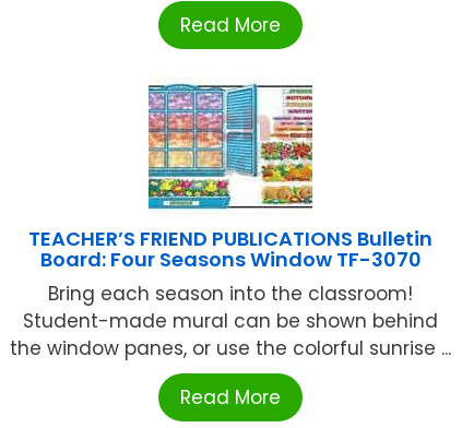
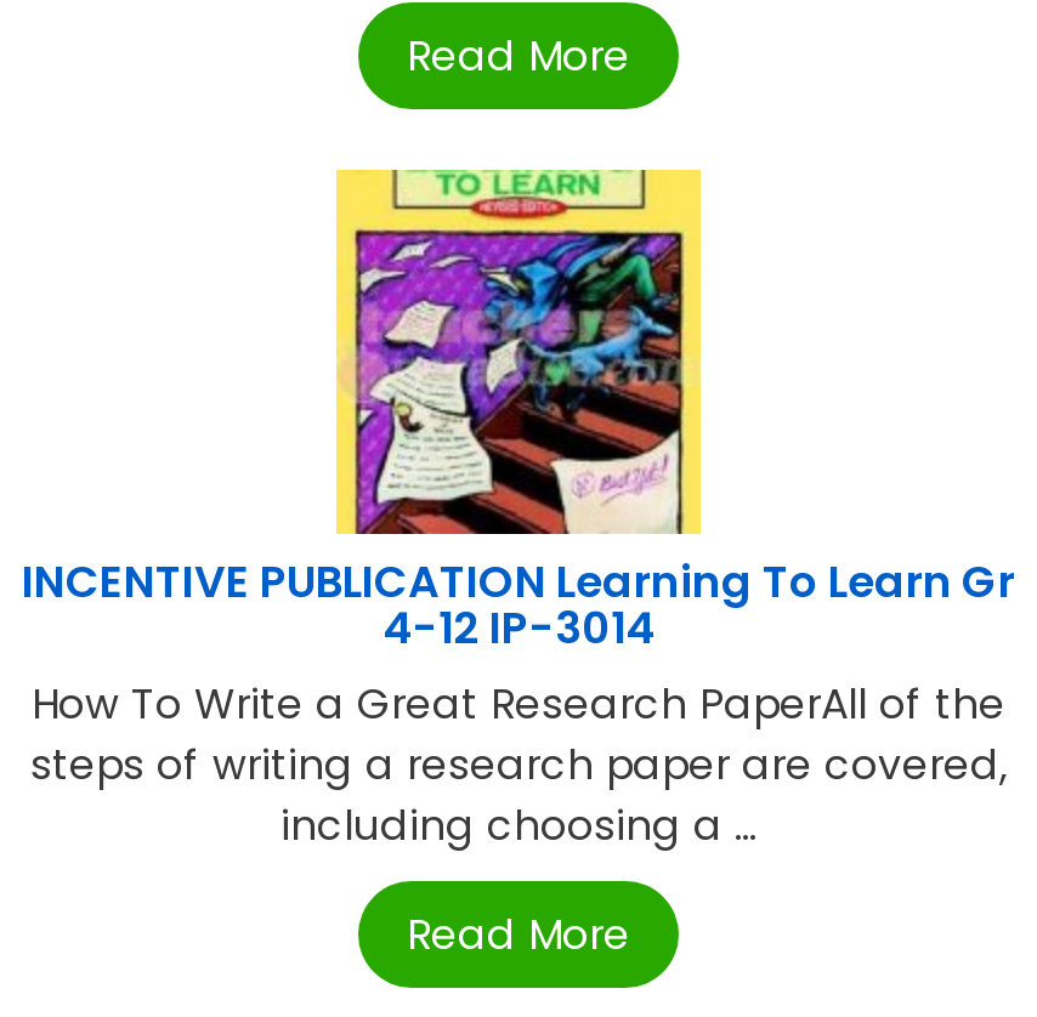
[10,76,451,362] [image] | TEACHER’S FRIEND PUBLICATIONS Bulletin | Board: Four Seasons Window TF-3070 | Bring each season into the classroom! | Student-made mural can be shown behind | the window panes, or use the colorful sunrise ... -> [22,167,1015,855] [image] | INCENTIVE PUBLICATION Learning To Learn Gr | 4-12 IP-3014 | How To Write a Great Research PaperAll of the | steps of writing a research paper are covered, | including choosing a ...

